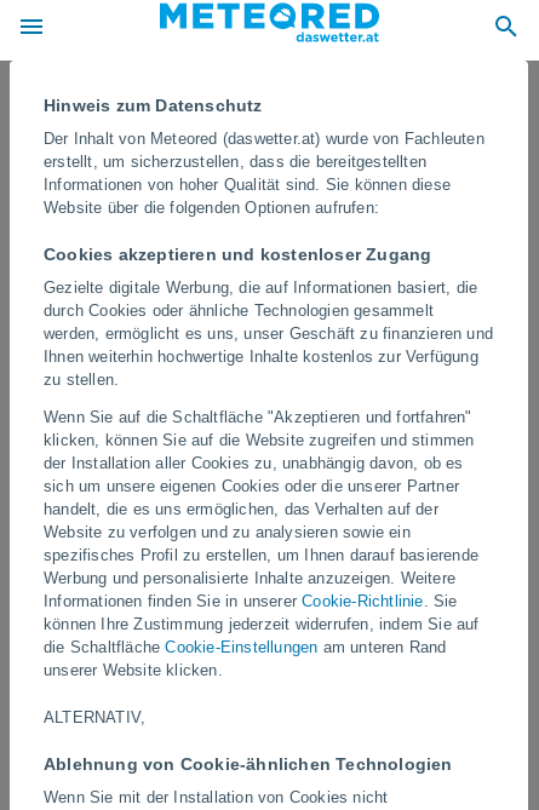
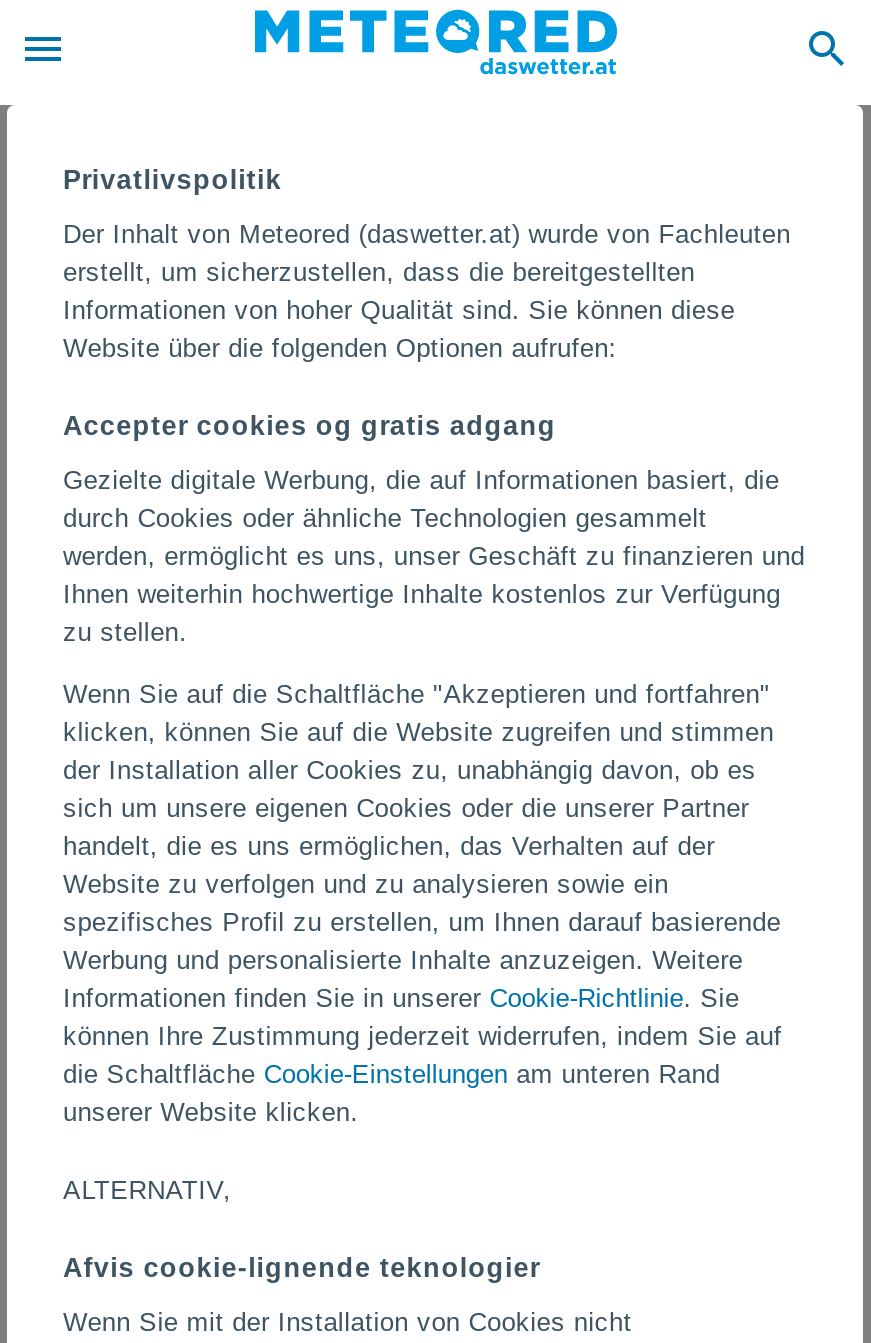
[44,97,262,115] Hinweis zum Datenschutz -> [63,165,282,195] Privatlivspolitik
[44,246,432,264] Cookies akzeptieren und kostenloser Zugang -> [63,411,556,441] Accepter cookies og gratis adgang
[44,756,453,774] Ablehnung von Cookie-ähnlichen Technologien -> [63,1253,540,1283] Afvis cookie-lignende teknologier

